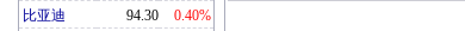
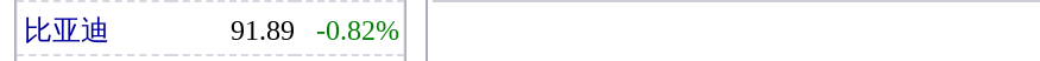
[126,7,159,24] 94.30 -> [231,14,295,47] 91.89
[174,7,211,24] 0.40% -> [316,14,399,47] -0.82%

